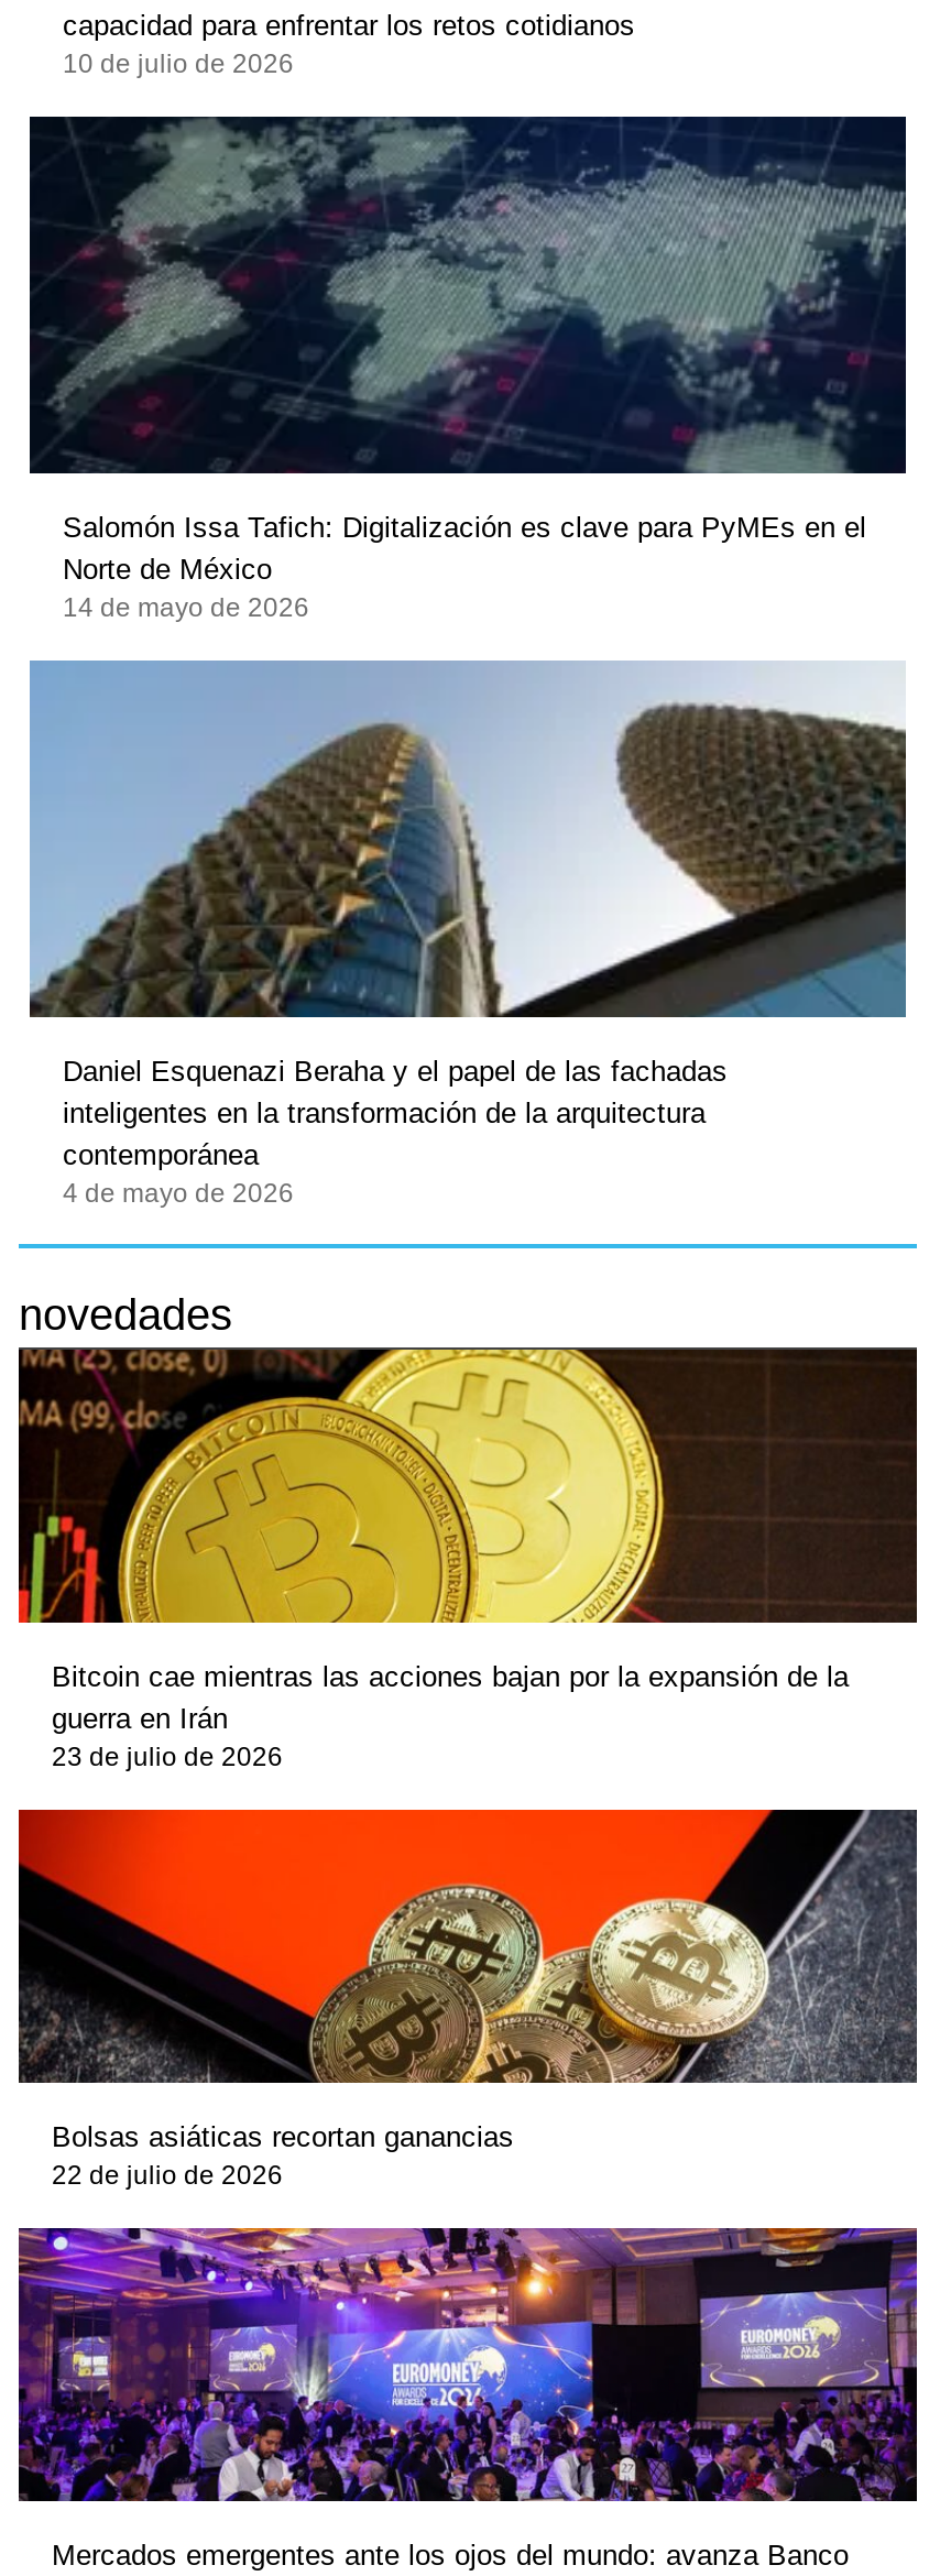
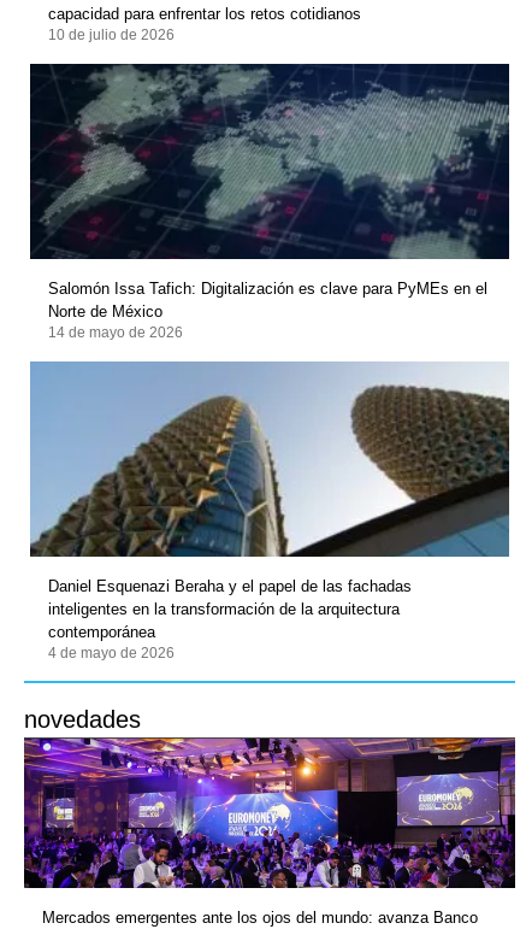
[17,1347,919,1771] [image] | Bitcoin cae mientras las acciones bajan por la expansión de la | guerra en Irán | 23 de julio de 2026 -> none
[17,1808,919,2190] [image] | Bolsas asiáticas recortan ganancias | 22 de julio de 2026 -> none

